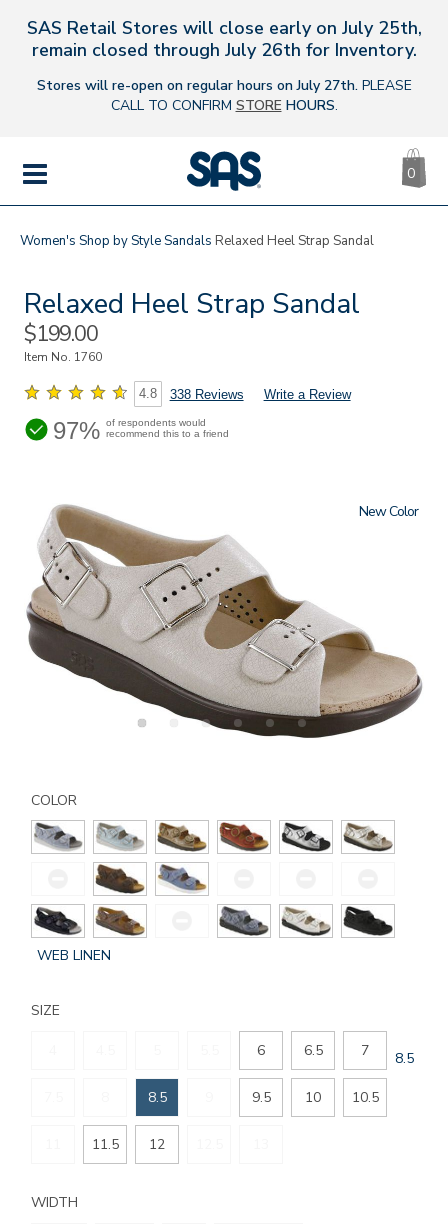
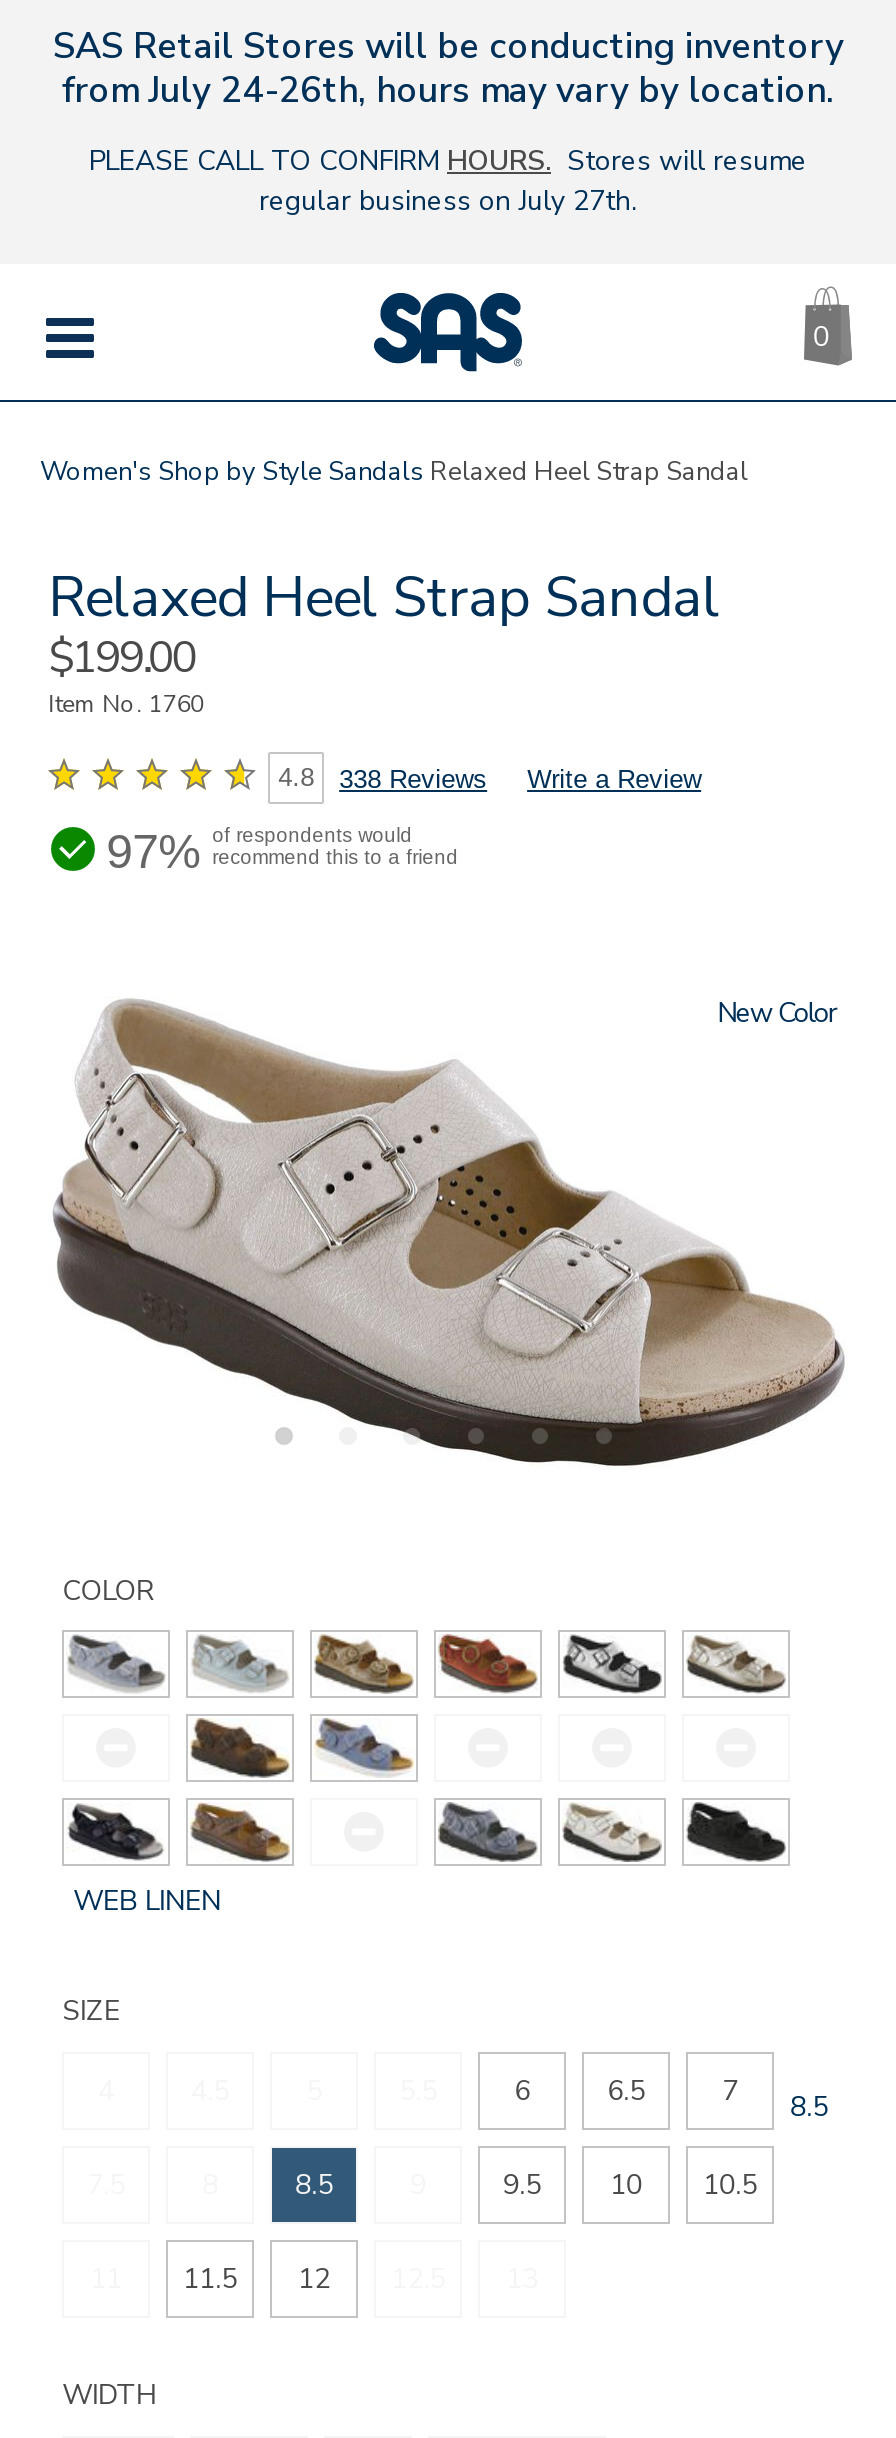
[26,16,421,62] SAS Retail Stores will close early on July 25th, | remain closed through July 26th for Inventory. -> [53,22,843,114] SAS Retail Stores will be conducting inventory | from July 24-26th, hours may vary by location.
[36,76,411,115] Stores will re-open on regular hours on July 27th. PLEASE | CALL TO CONFIRM STORE HOURS. -> [89,142,807,220] PLEASE CALL TO CONFIRM HOURS. Stores will resume | regular business on July 27th.

